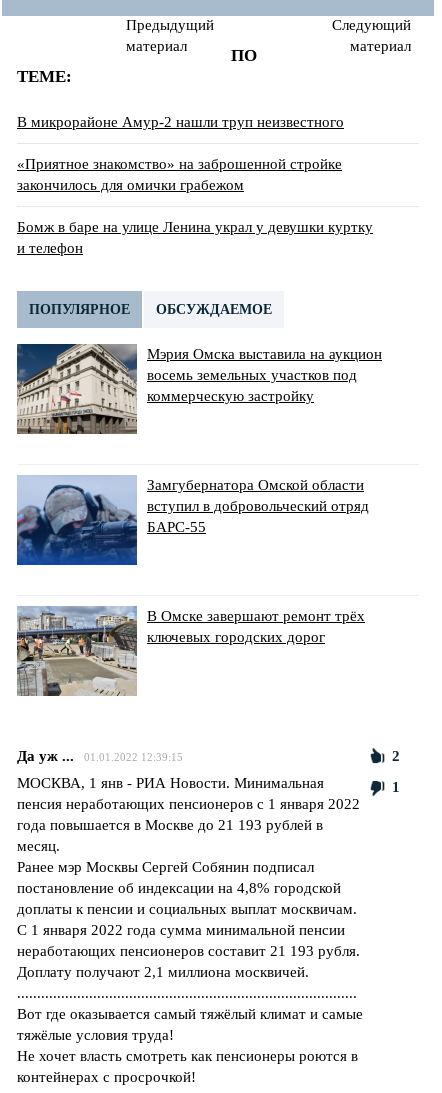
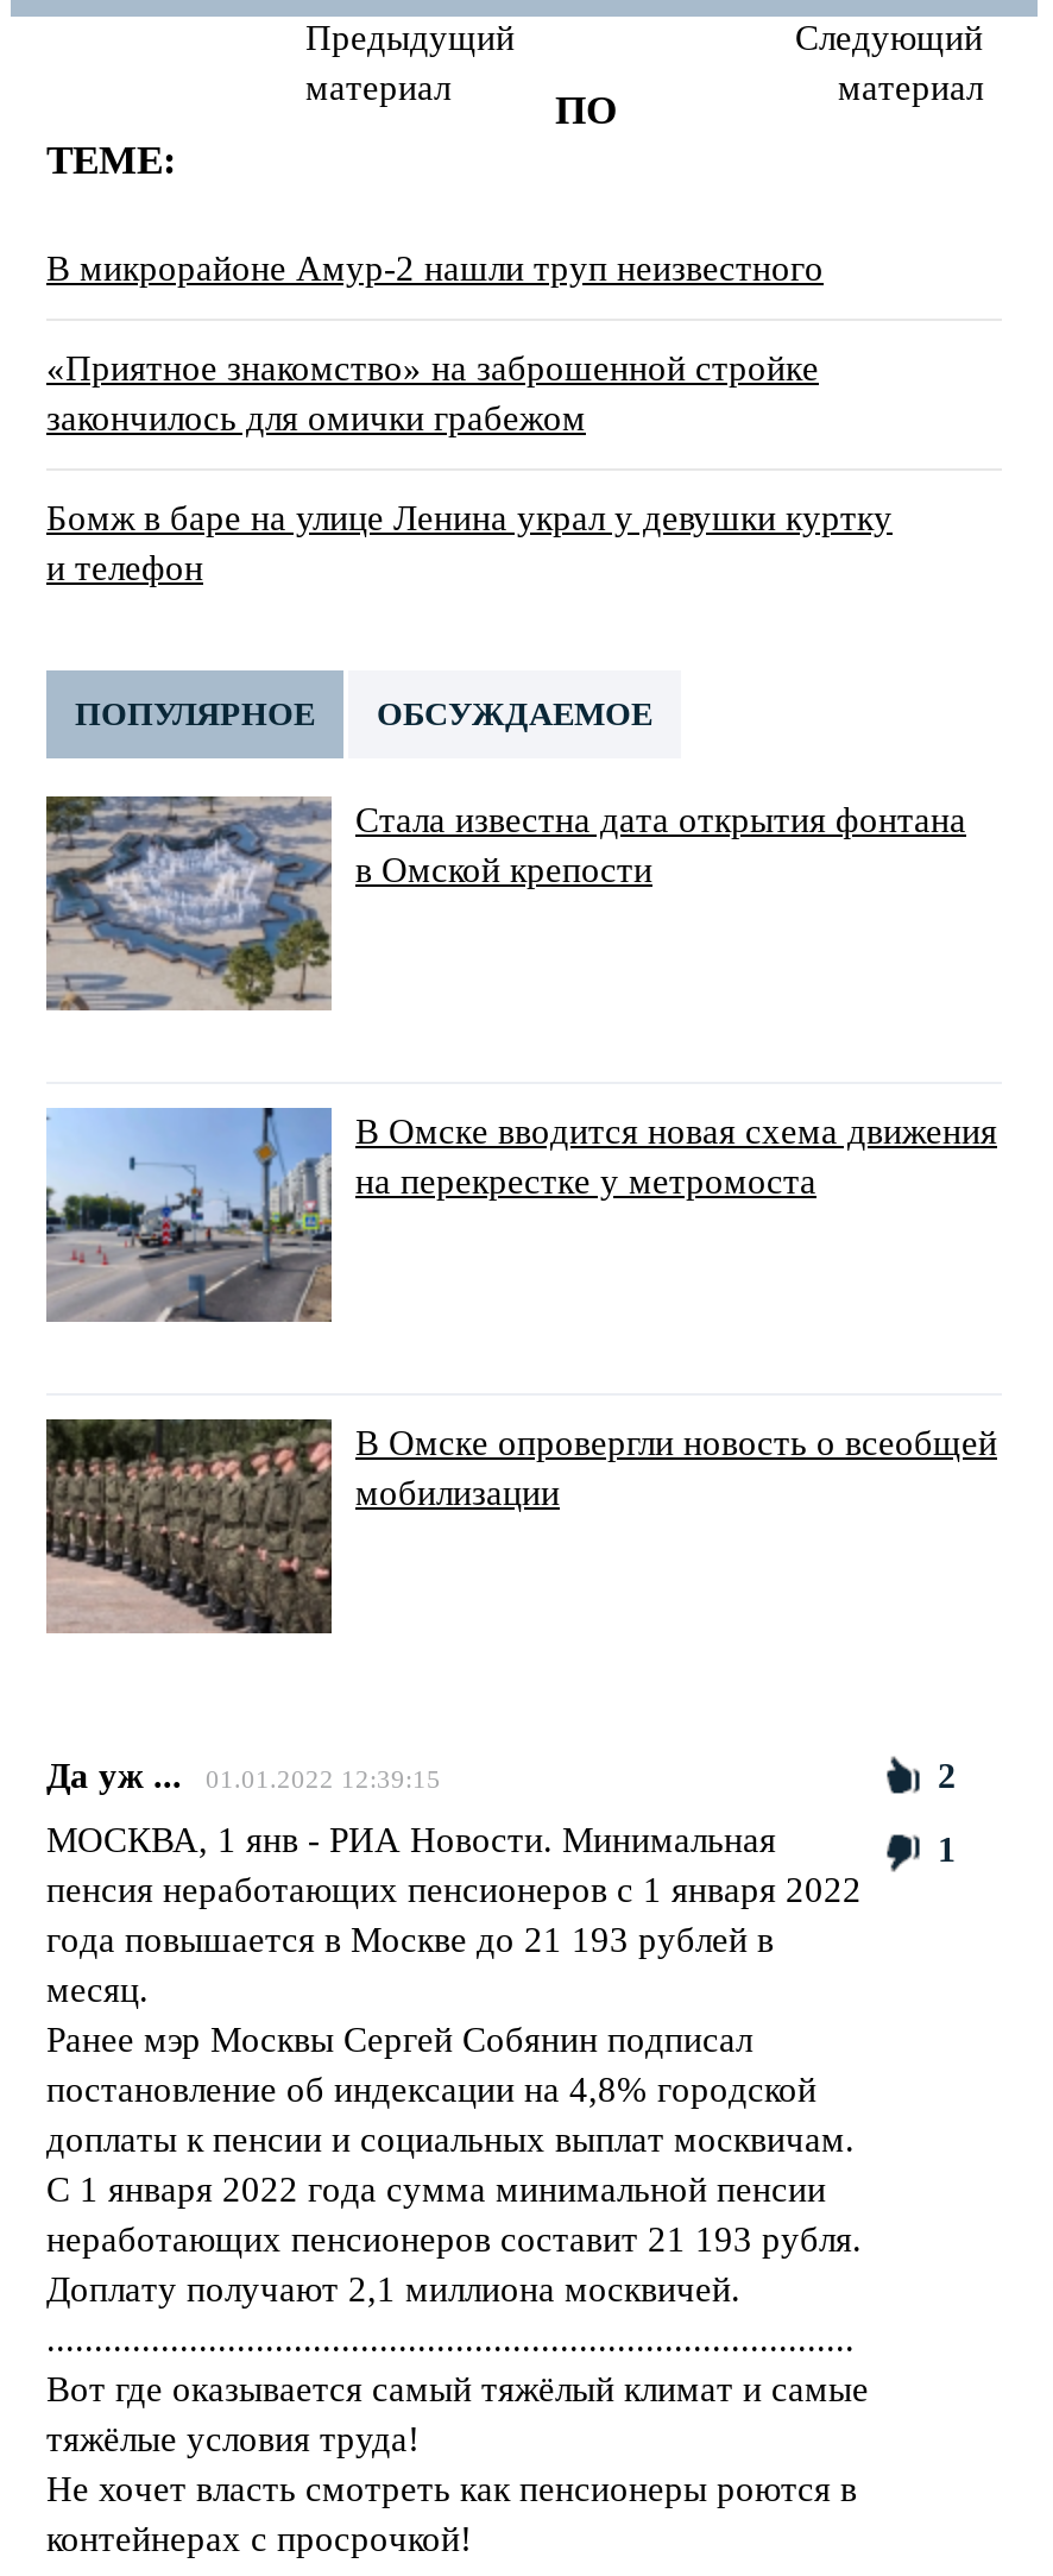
[16,343,382,435] [image] | Мэрия Омска выставила на аукцион | восемь земельных участков под | коммерческую застройку -> [44,794,966,1010] [image] | Стала известна дата открытия фонтана | в Омской крепости
[16,475,369,566] [image] | Замгубернатора Омской области | вступил в добровольческий отряд | БАРС-55 -> [44,1106,997,1324] [image] | В Омске вводится новая схема движения | на перекрестке у метромоста
[16,605,365,696] [image] | В Омске завершают ремонт трёх | ключевых городских дорог -> [44,1417,997,1633] [image] | В Омске опровергли новость о всеобщей | мобилизации

